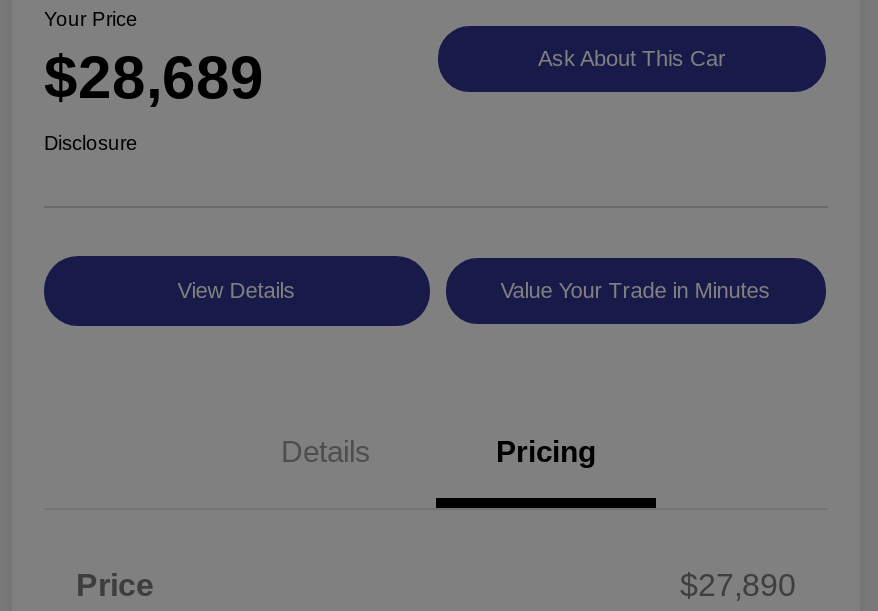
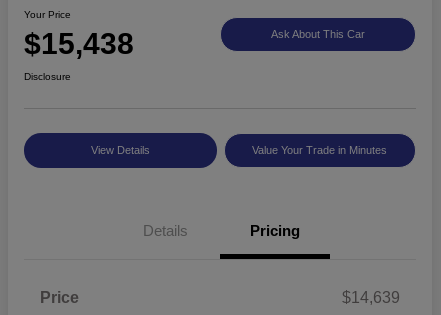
[44,44,264,110] $28,689 -> [24,27,134,60] $15,438
[680,568,796,602] $27,890 -> [342,289,400,306] $14,639

